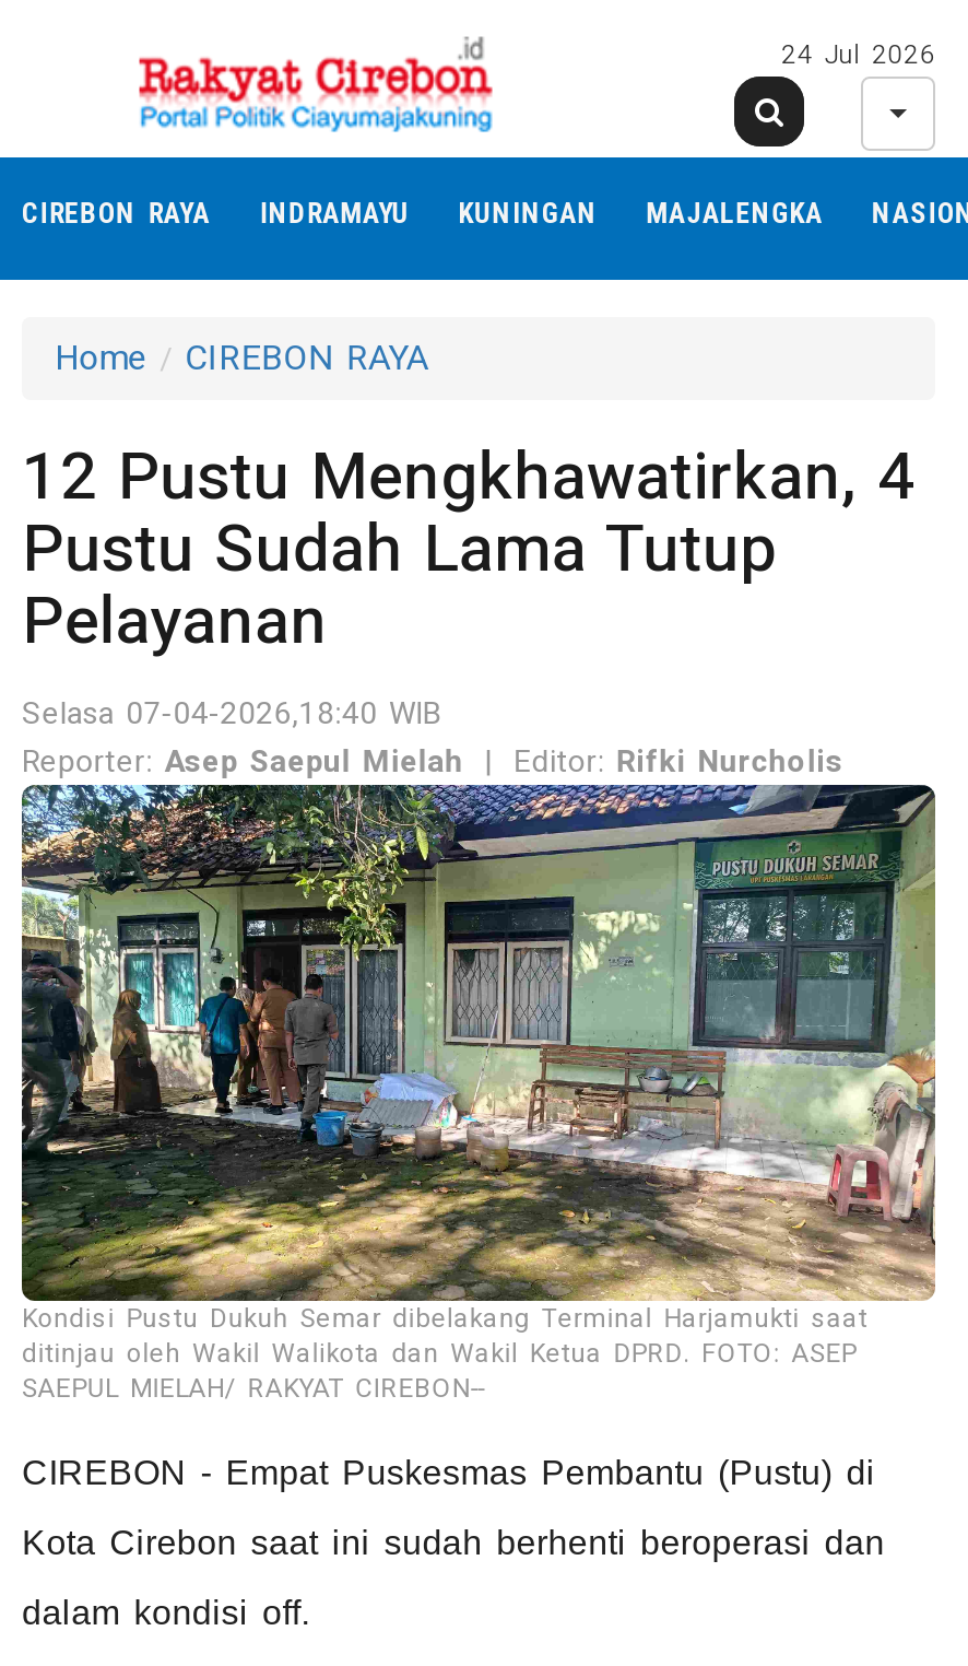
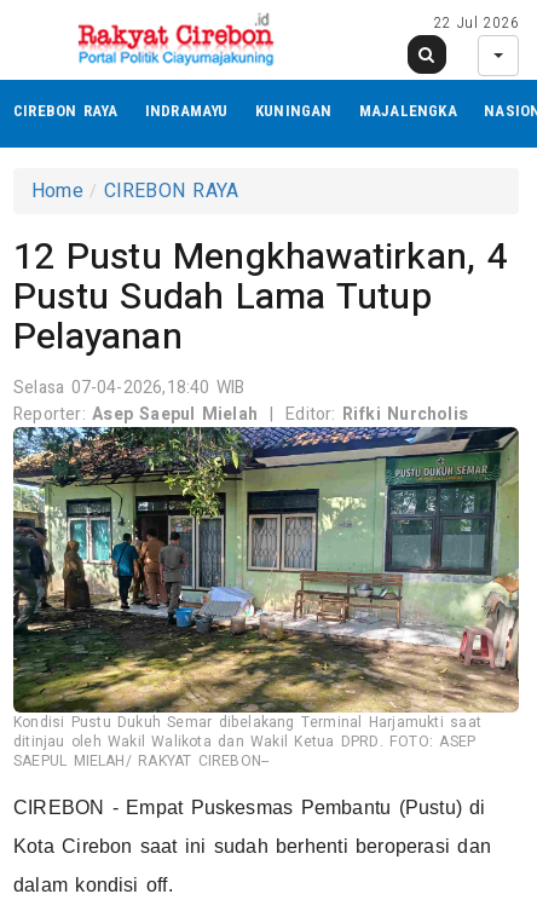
[781,37,935,74] 24 Jul 2026 -> [434,13,519,34] 22 Jul 2026

